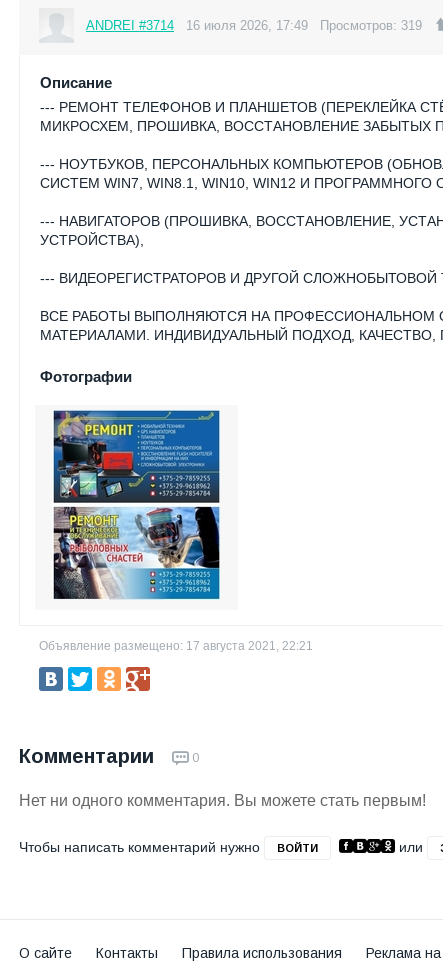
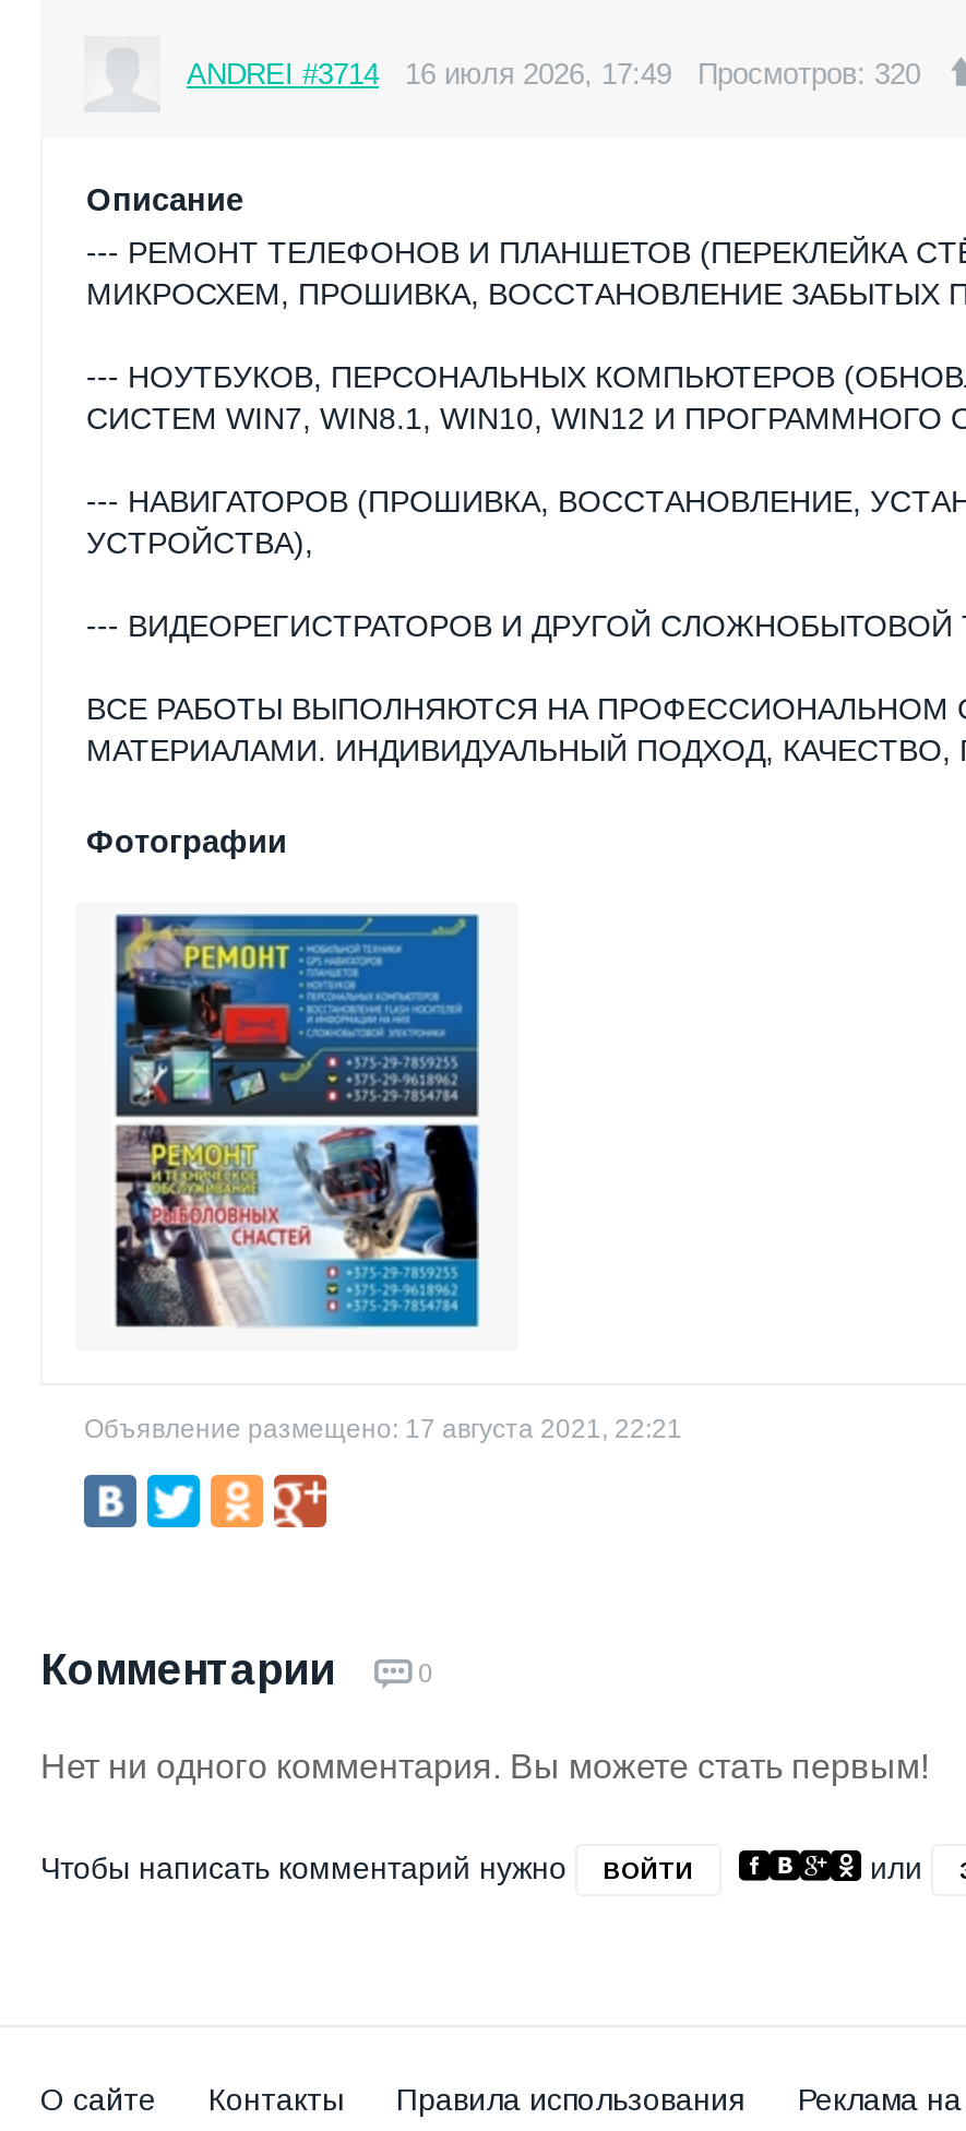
[86,18,422,33] ANDREI #3714 16 июля 2026, 17:49 Просмотров: 319 -> [187,58,920,91] ANDREI #3714 16 июля 2026, 17:49 Просмотров: 320

